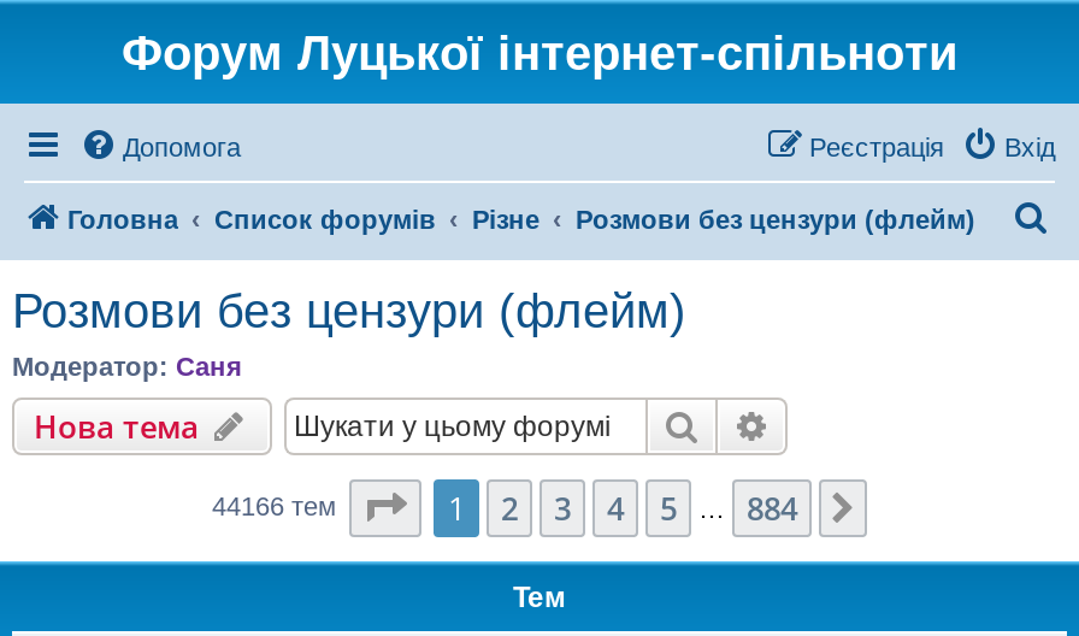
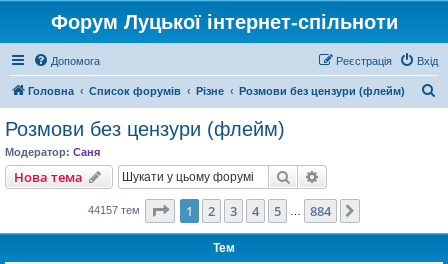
[212,490,344,519] 44166 тем -> [88,203,143,215] 44157 тем

